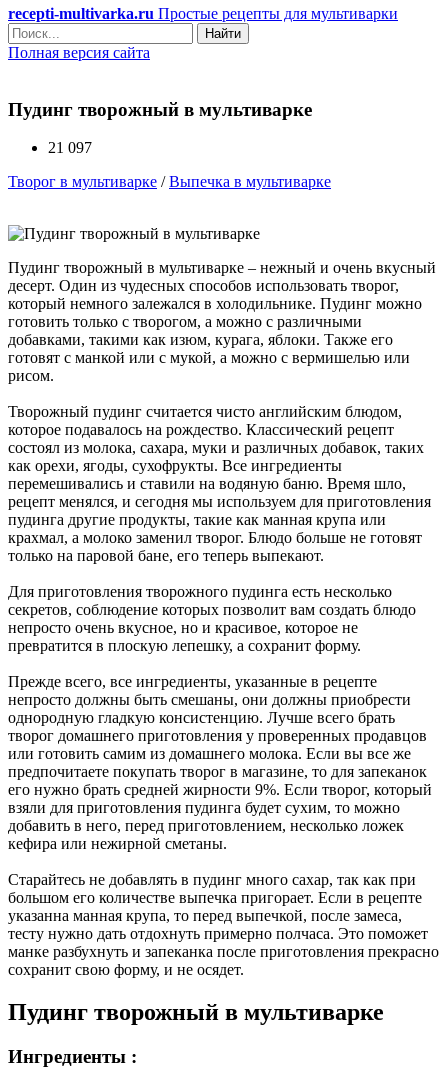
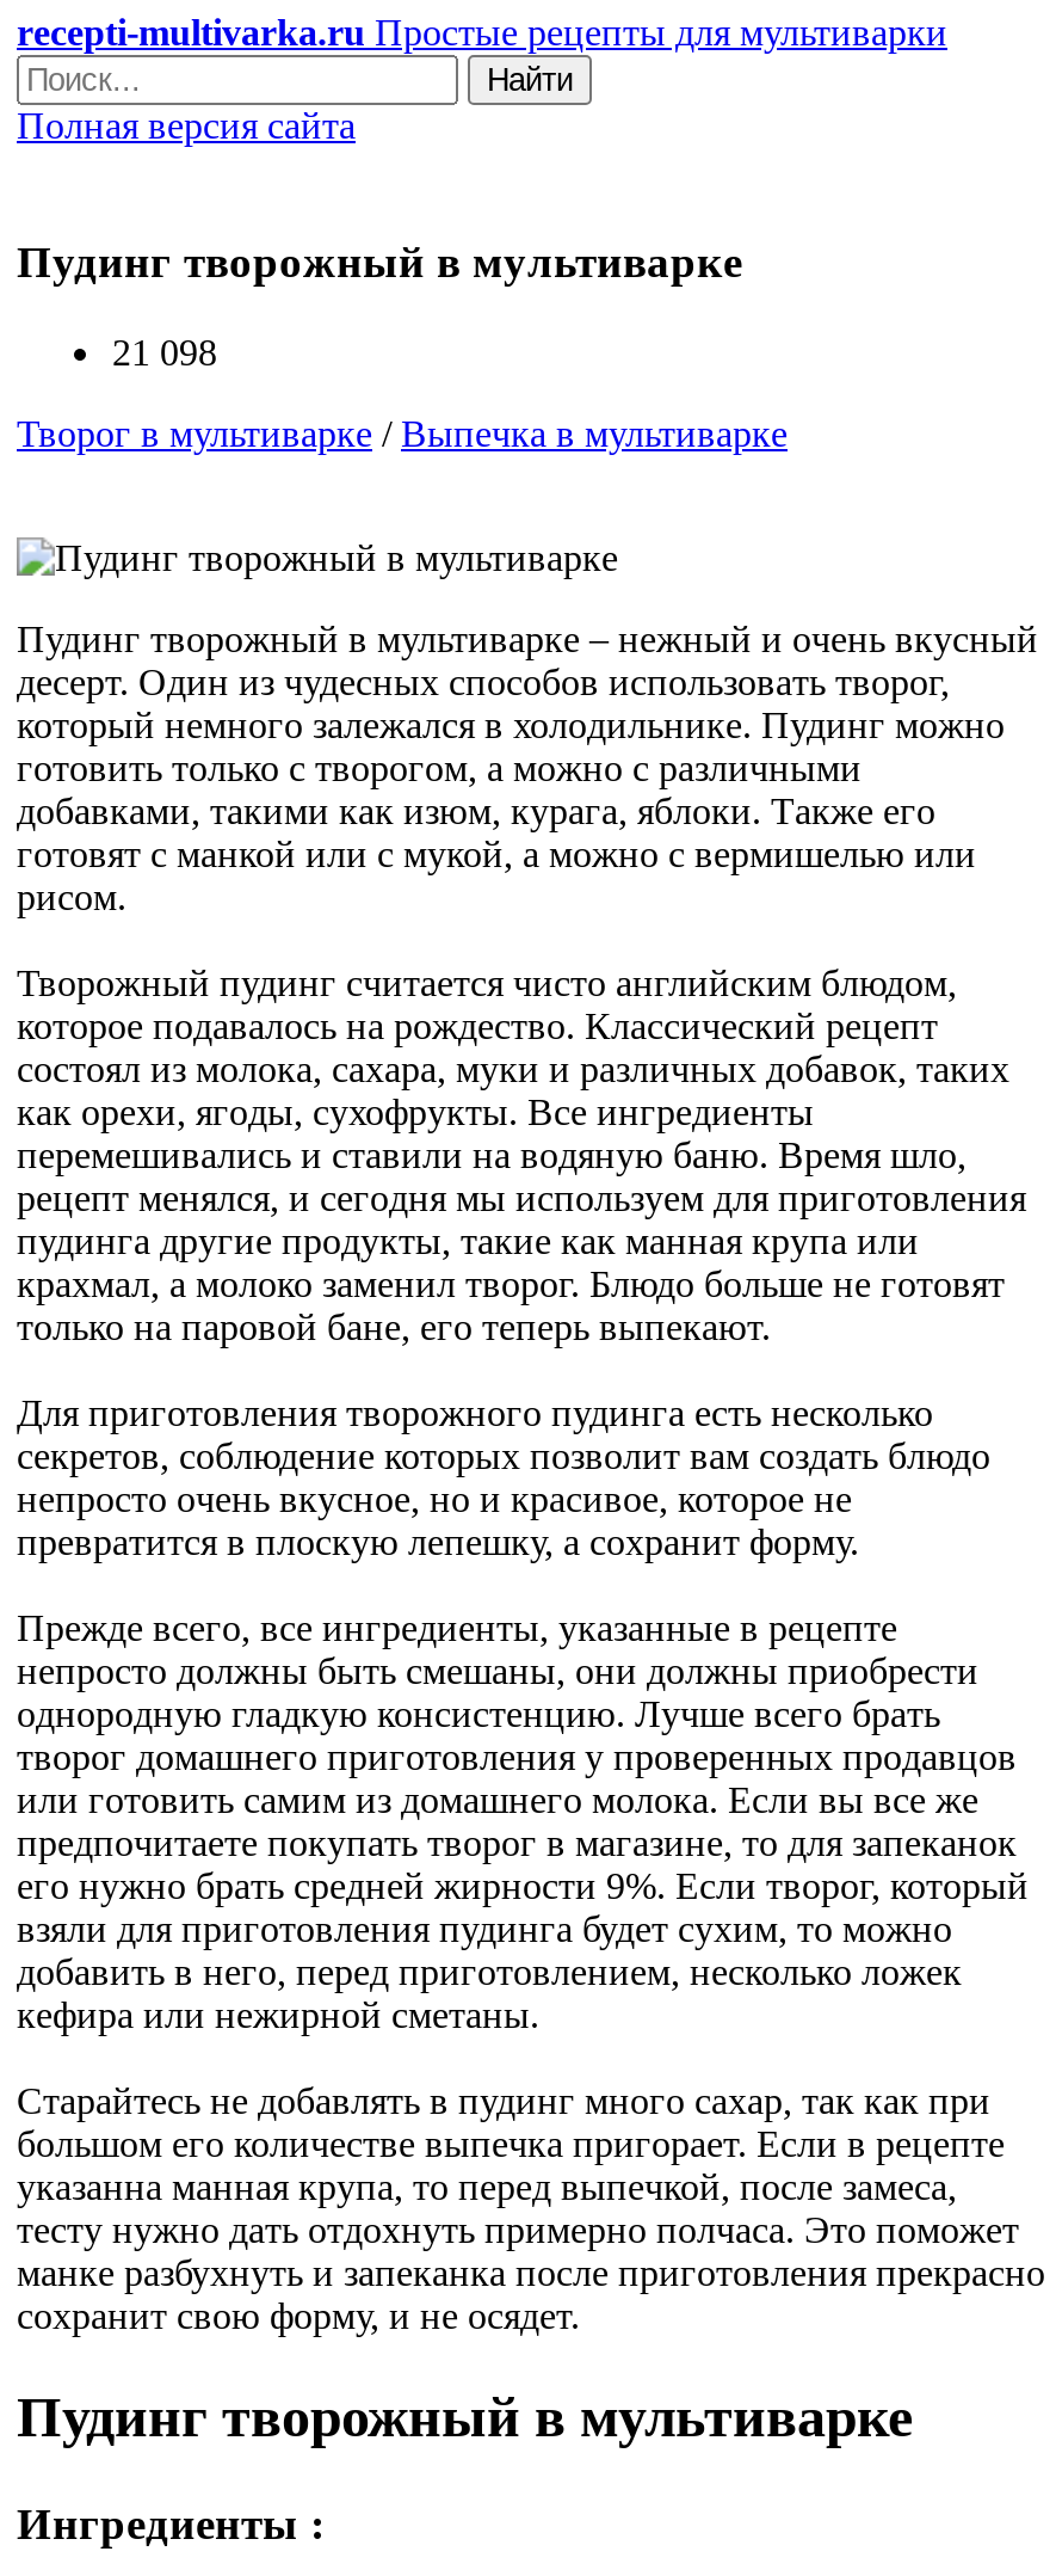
[48,139,92,156] 21 097 -> [112,333,217,374] 21 098

